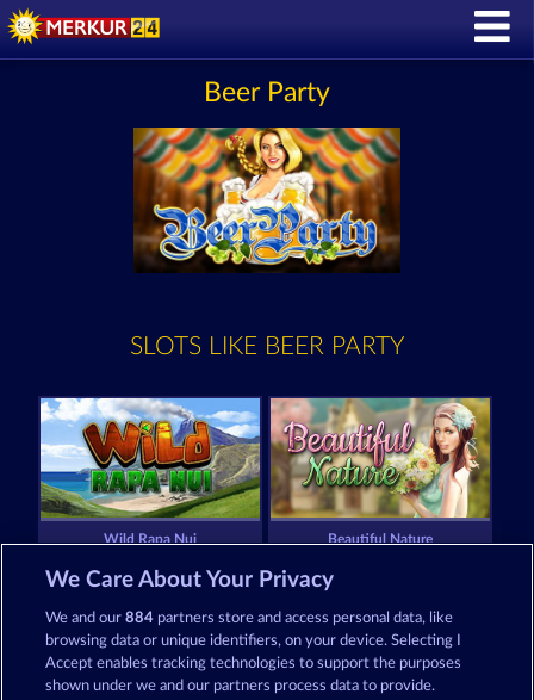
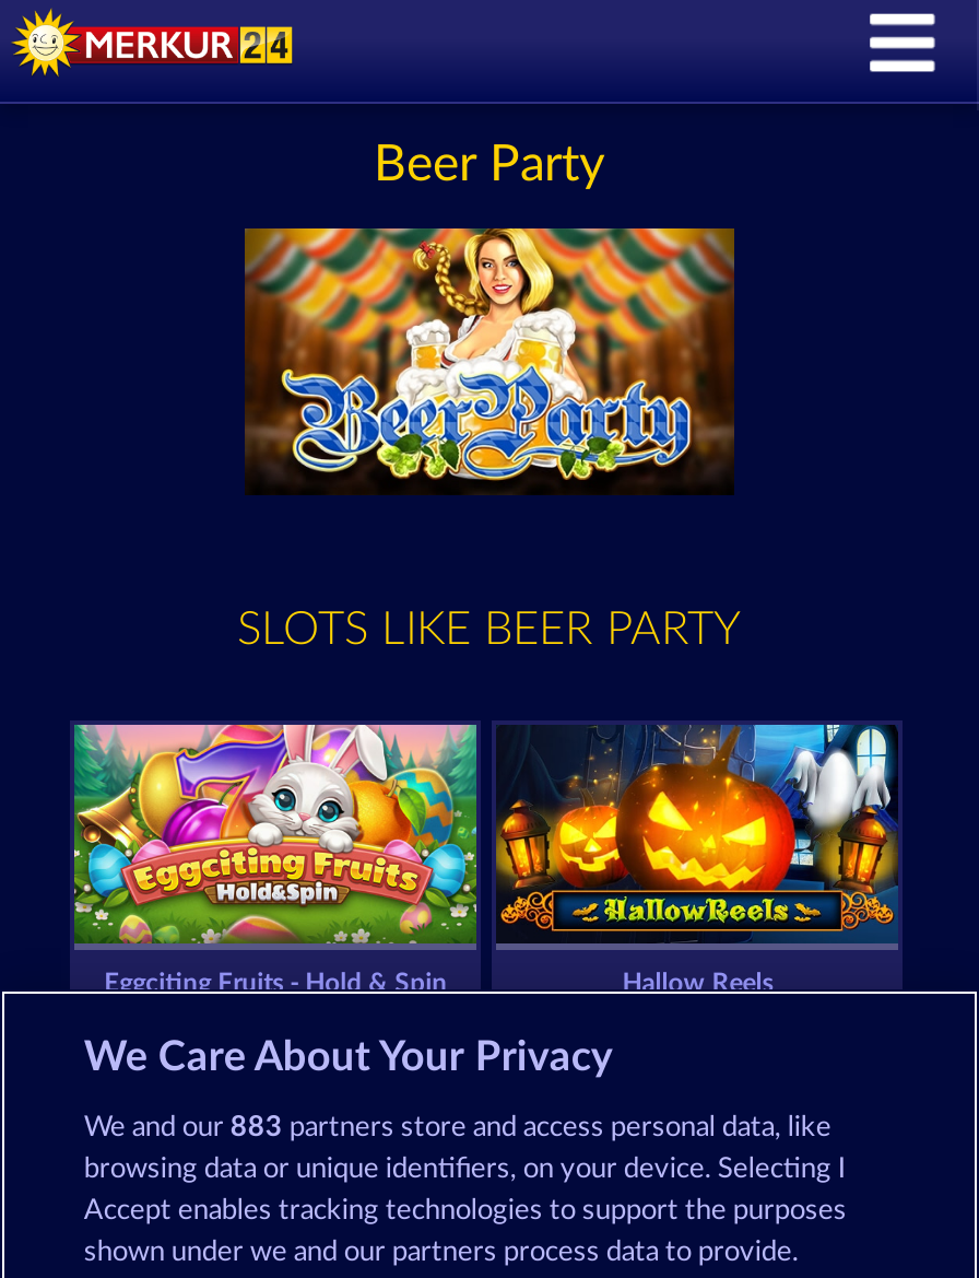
[39,397,433,546] [image] | Wild Rapa Nui | Beautiful Nature -> [72,723,773,996] [image] | Eggciting Fruits - Hold & Spin | Hallow Reels
[269,397,491,519] [image] -> [496,723,898,946] [image]
[46,611,453,626] We and our 884 partners store and access personal data, like -> [84,1114,831,1142] We and our 883 partners store and access personal data, like

